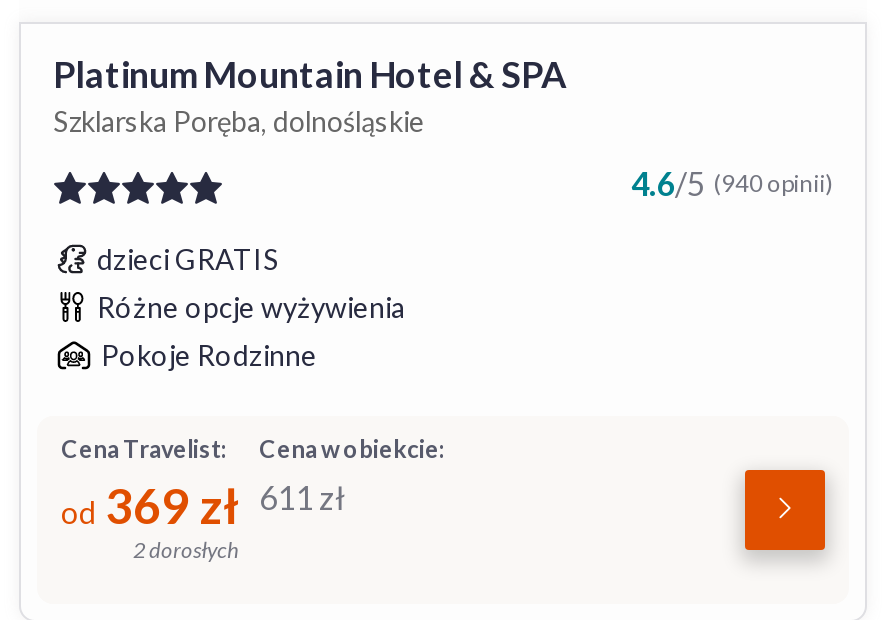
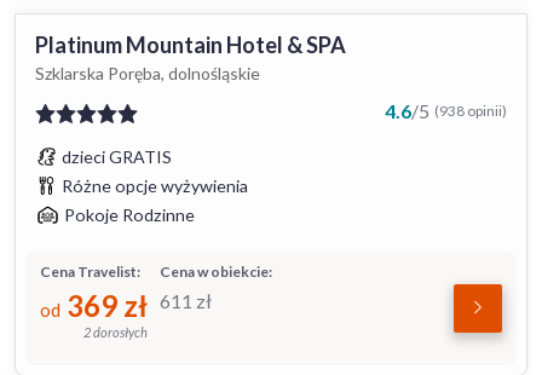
[631,164,833,202] 4.6/5 (940 opinii) -> [385,99,507,122] 4.6/5 (938 opinii)

